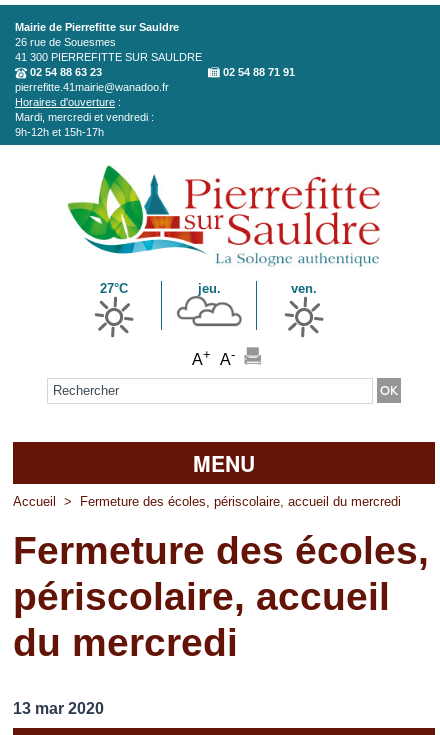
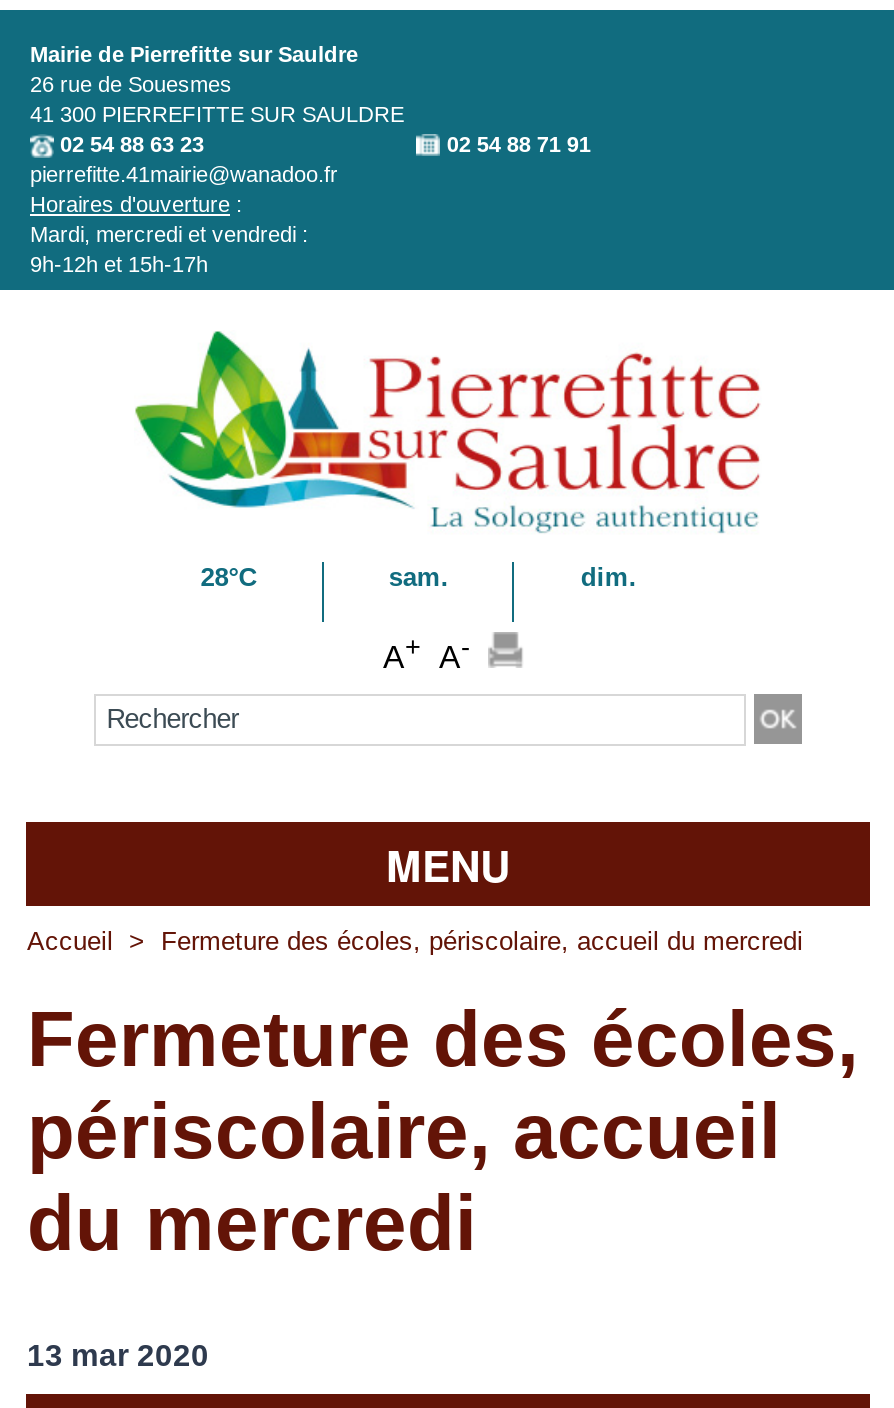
[100,281,317,296] 27°C | jeu. | ven. -> [200,561,637,591] 28°C | sam. | dim.

